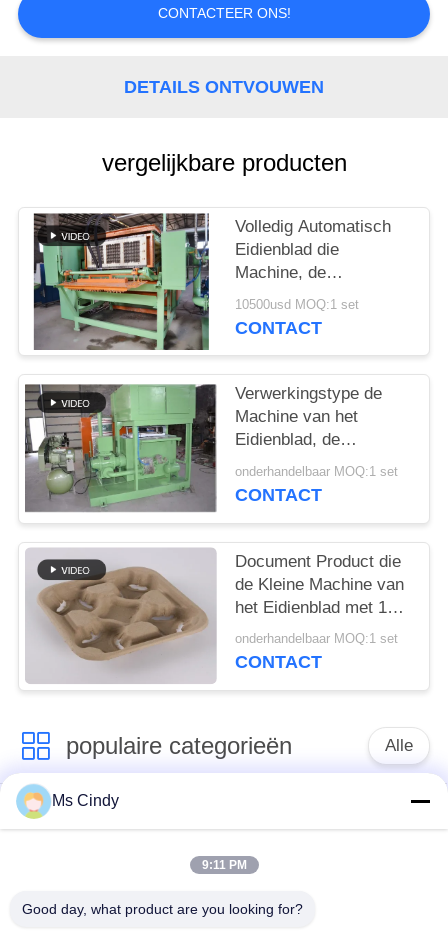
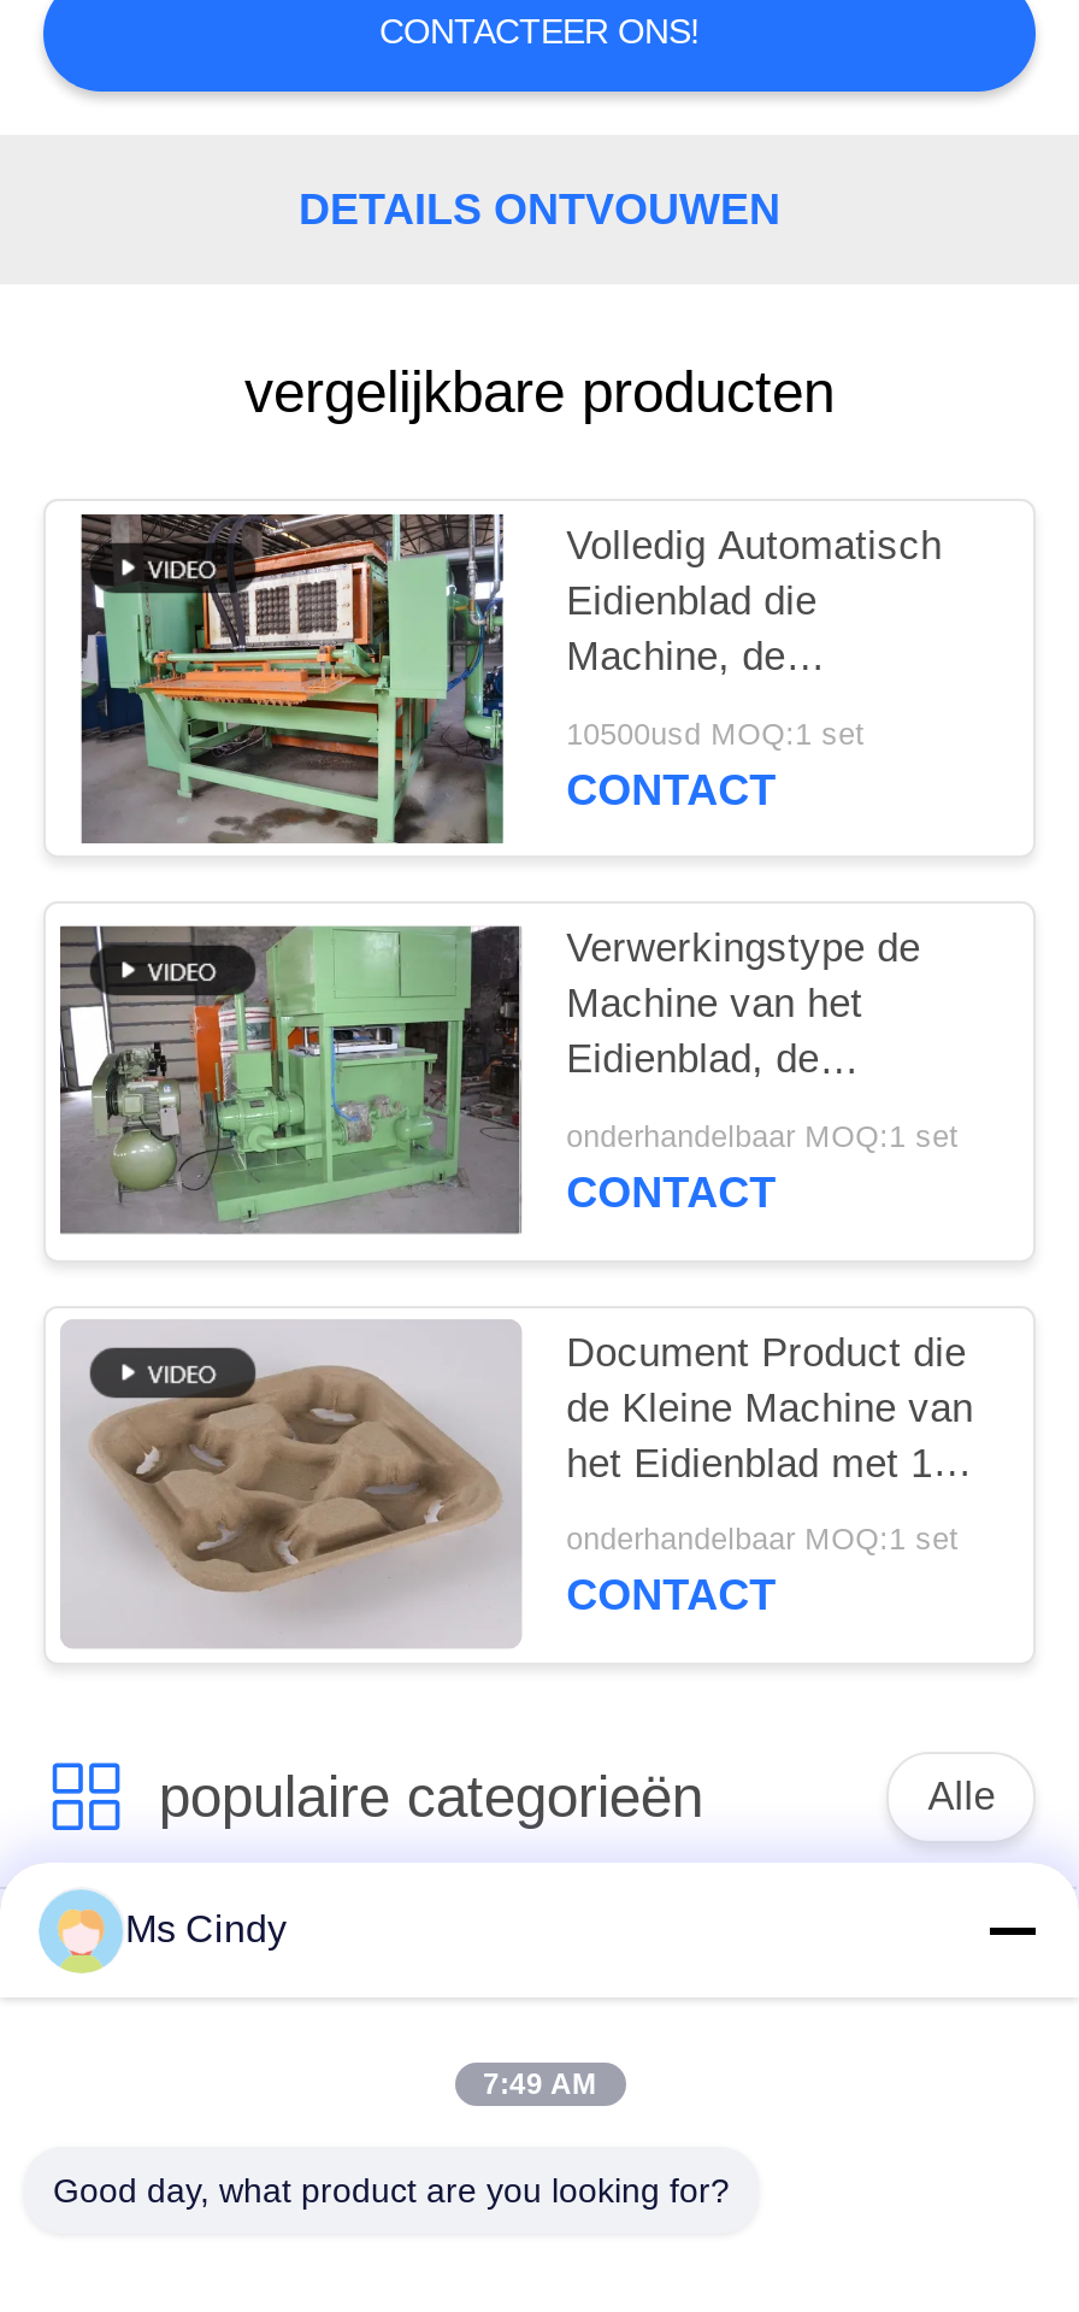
[201,858,246,872] 9:11 PM -> [483,2067,596,2101] 7:49 AM

